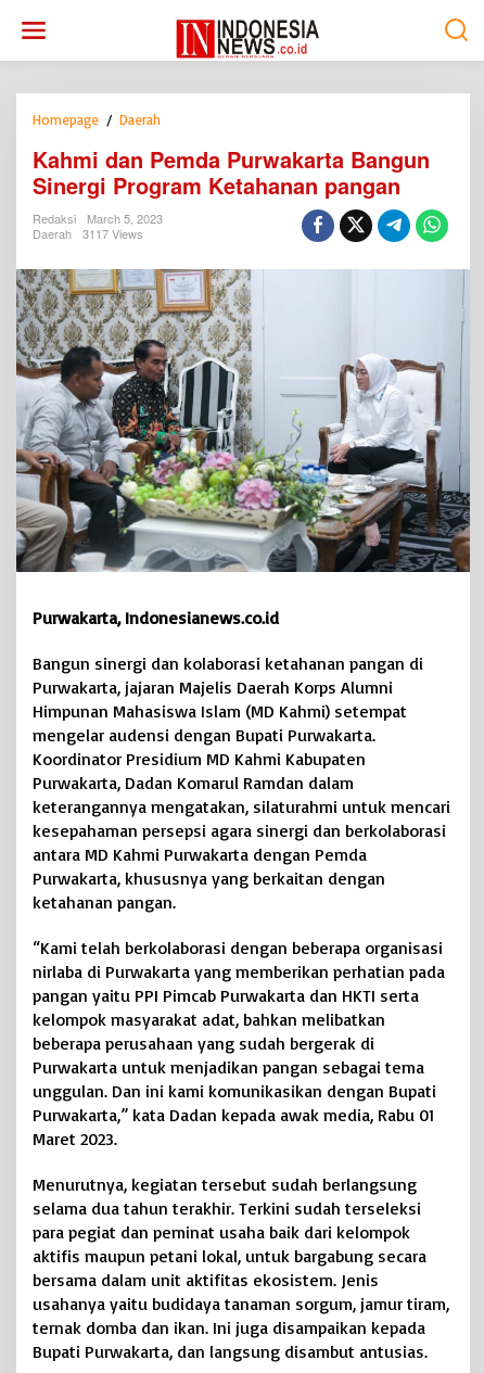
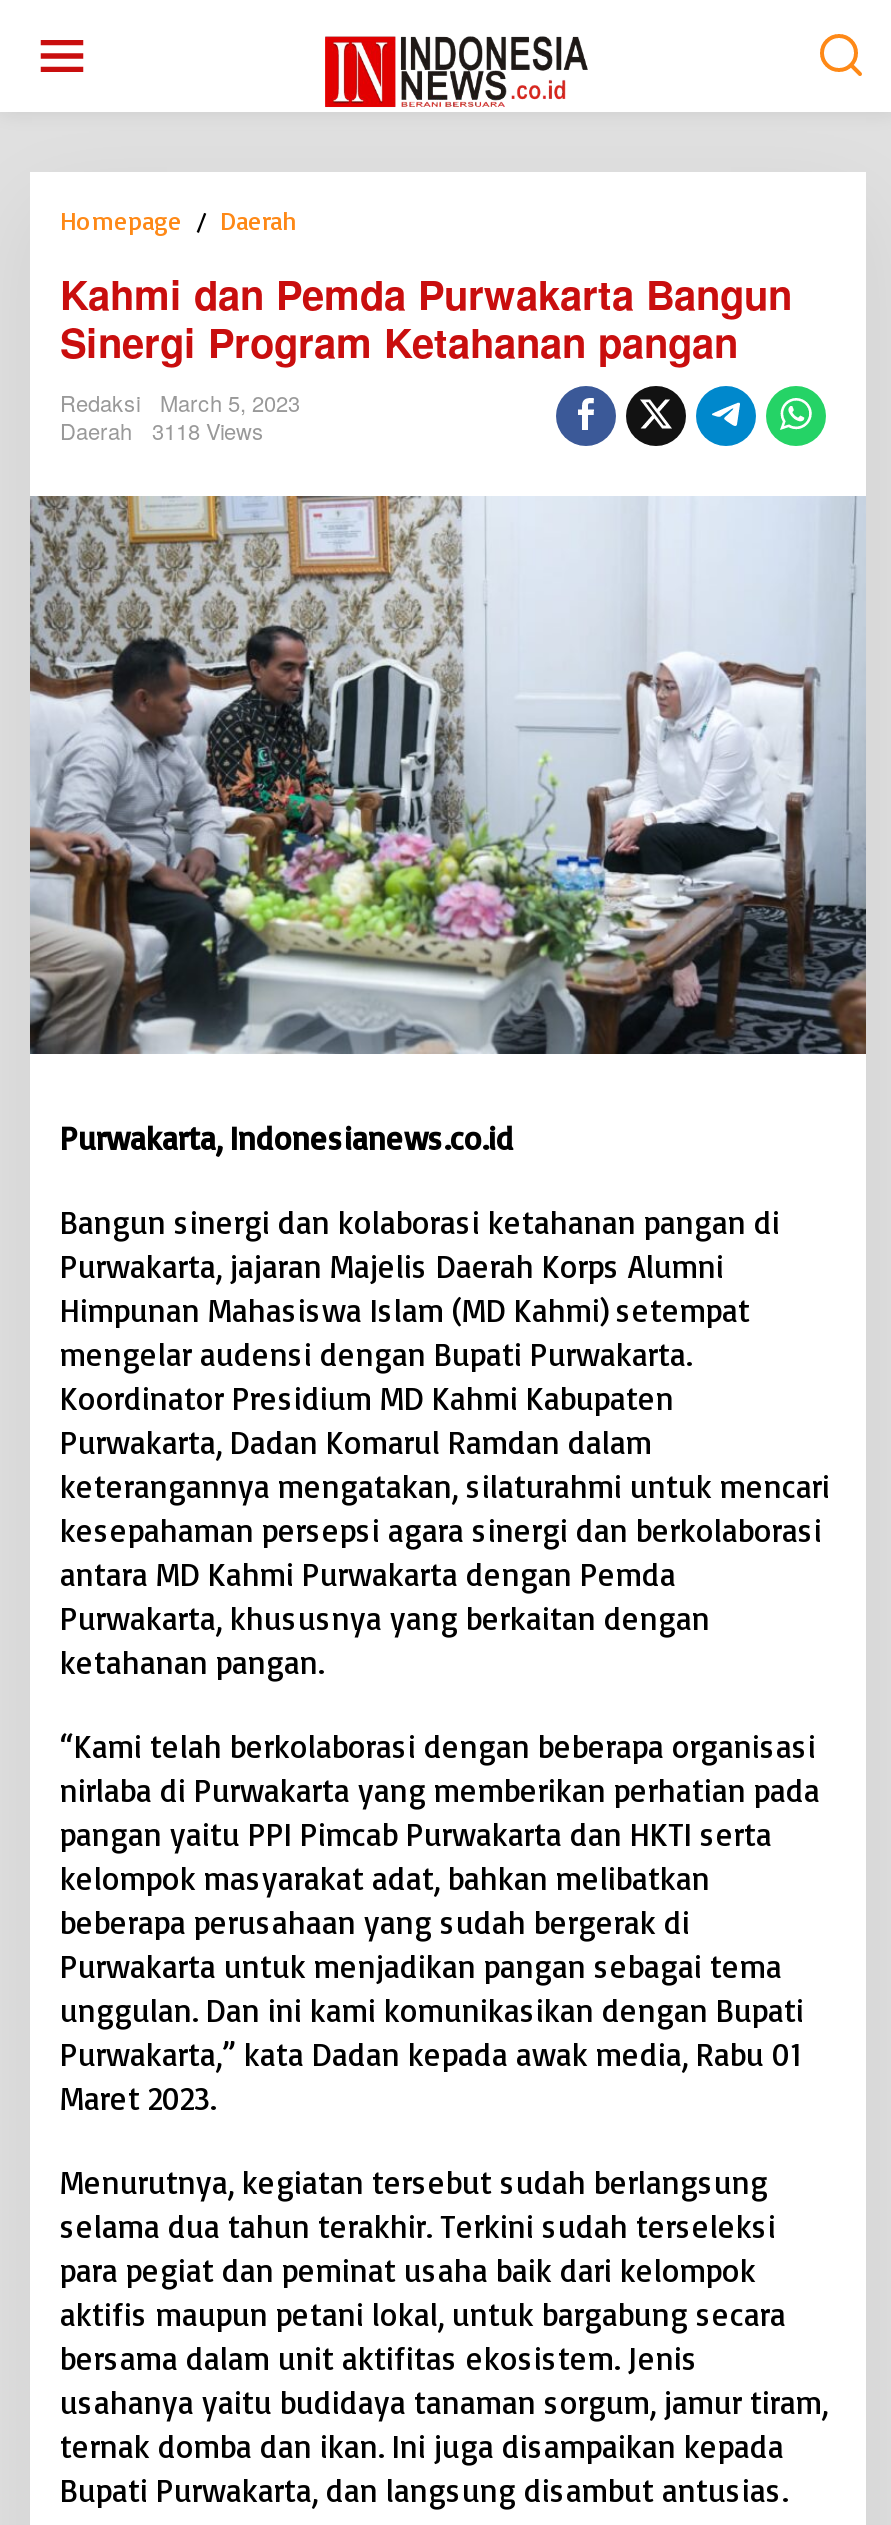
[82,225,143,242] 3117 Views -> [152,414,264,446] 3118 Views

